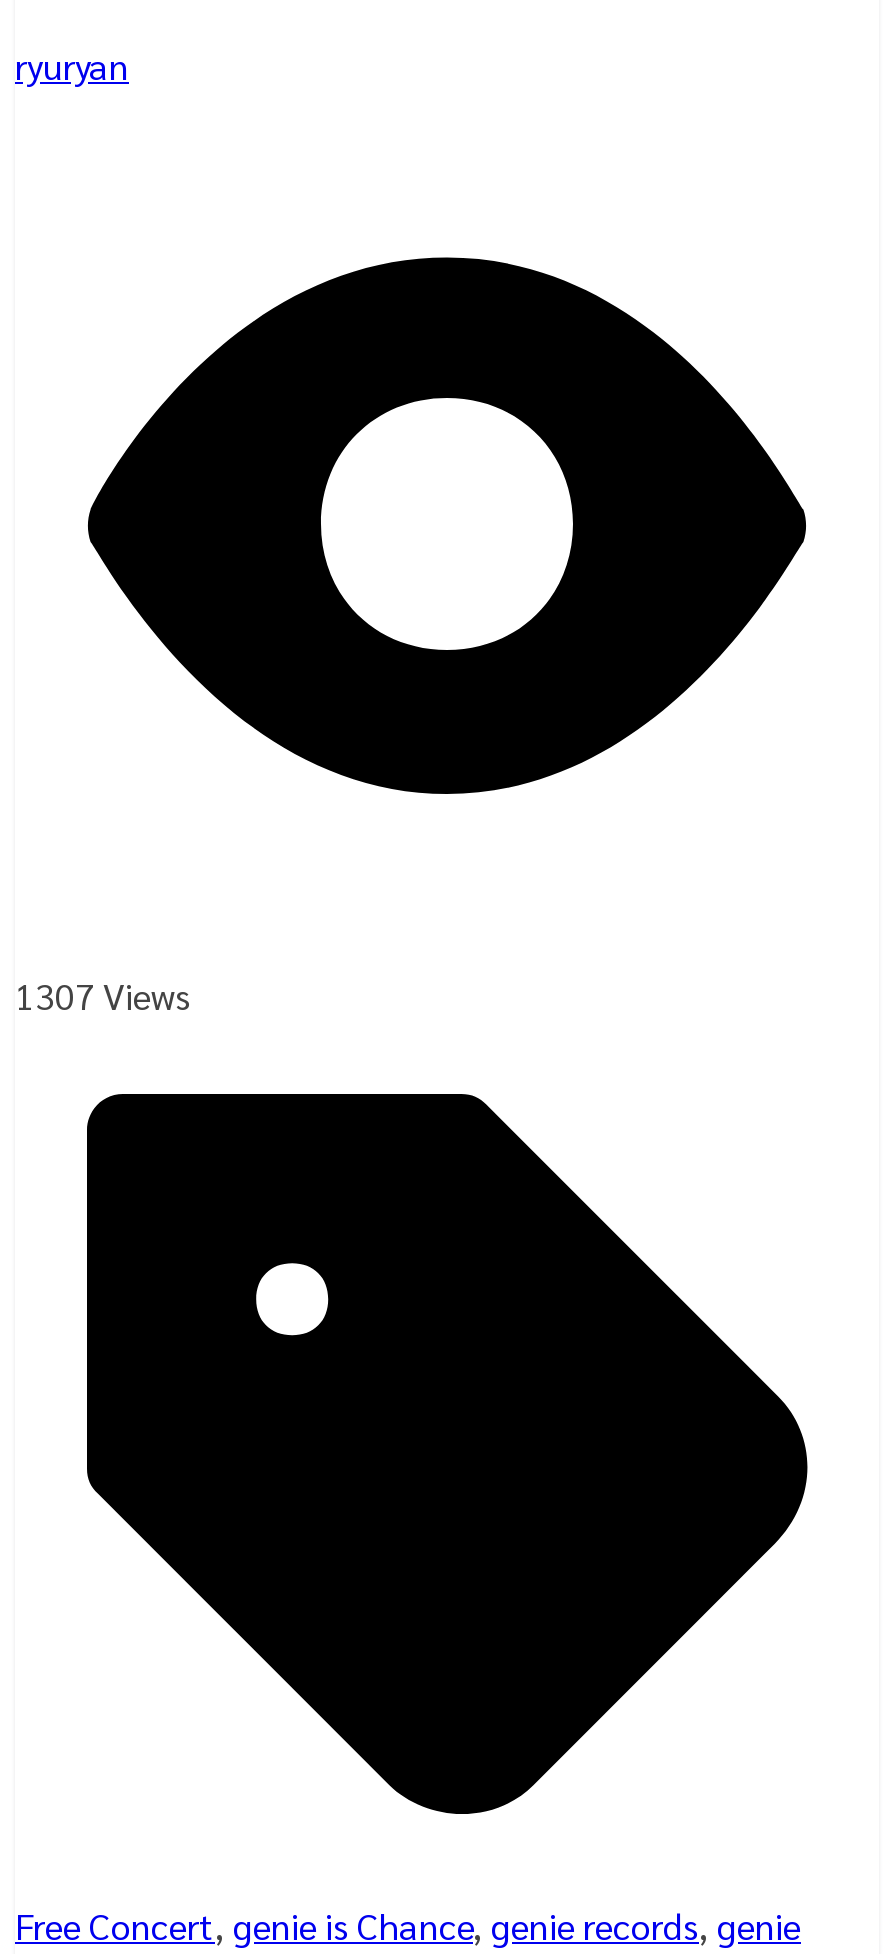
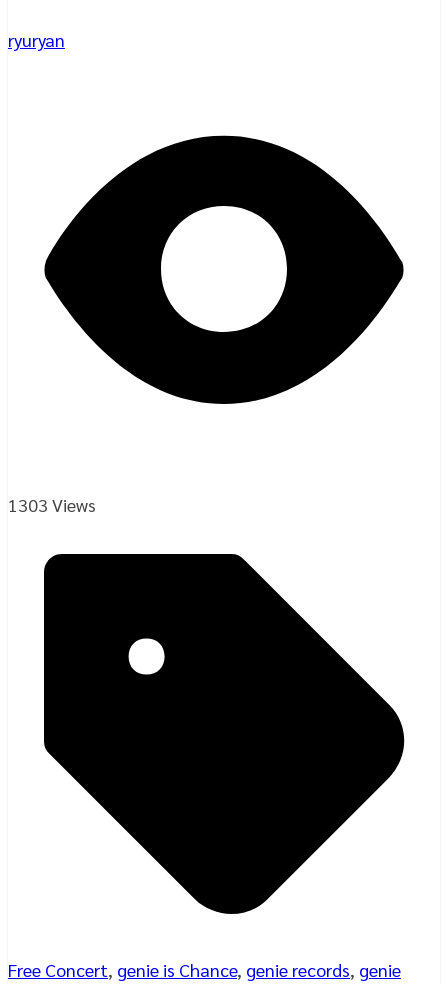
[15,972,191,1018] 1307 Views -> [8,493,96,516] 1303 Views

